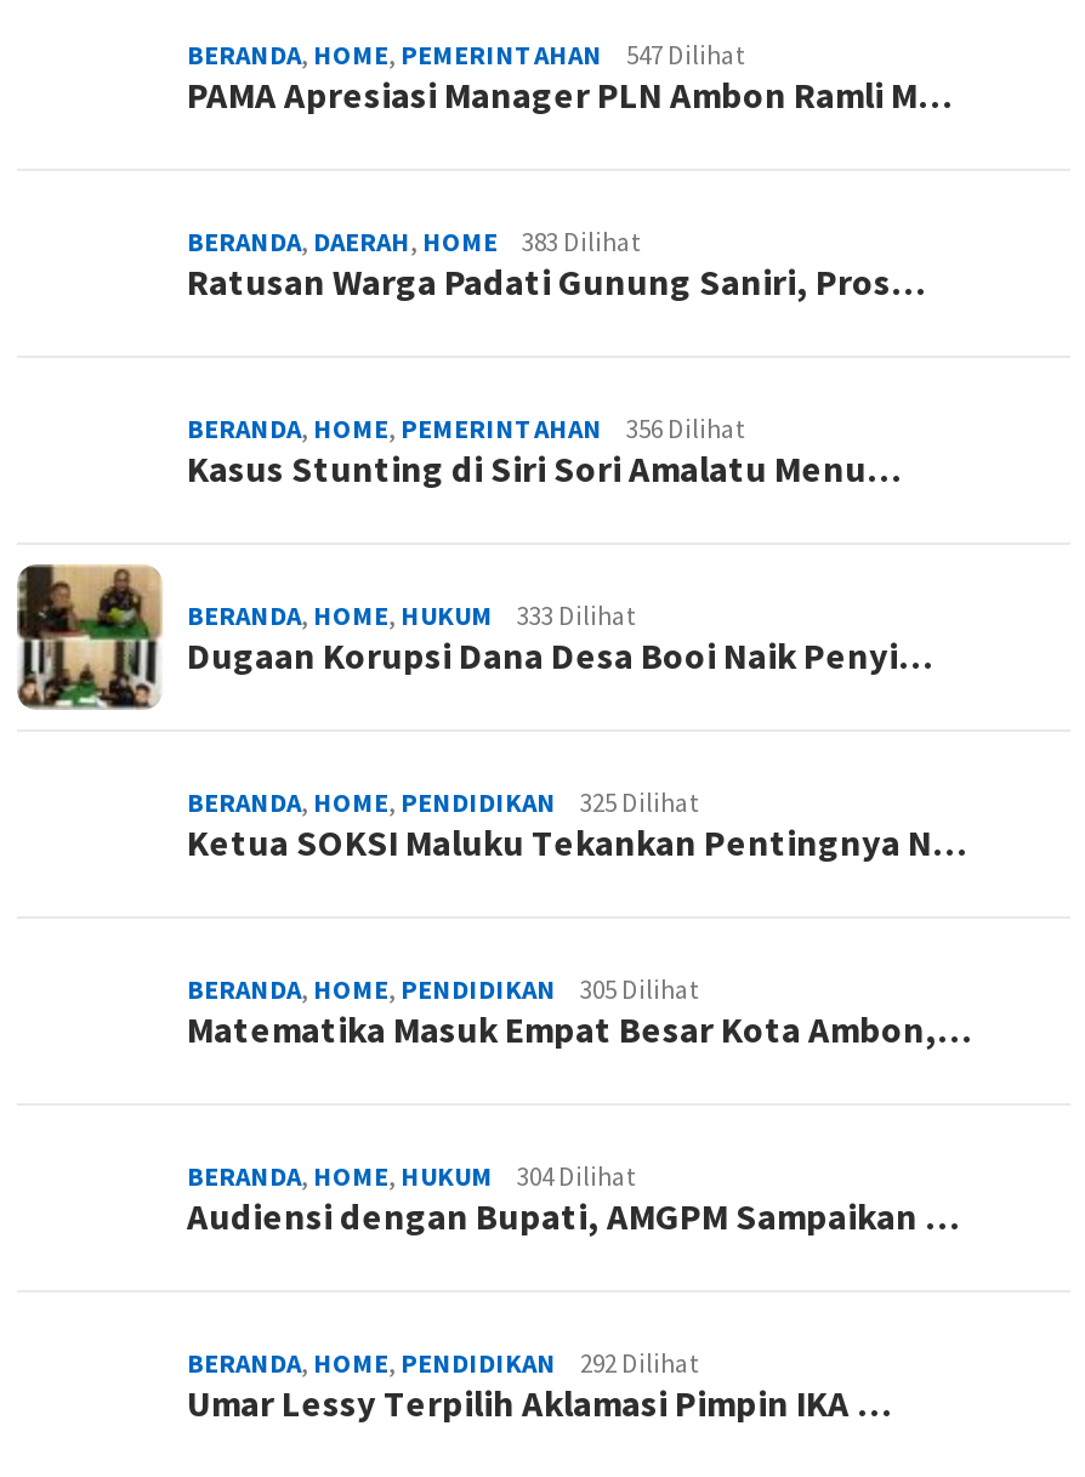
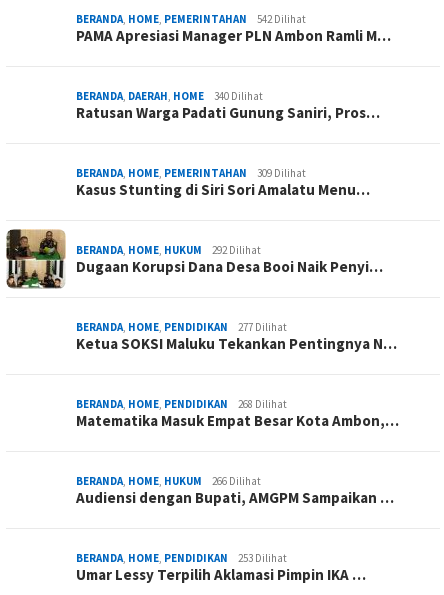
[187,38,745,72] BERANDA, HOME, PEMERINTAHAN 547 Dilihat -> [76,12,306,26] BERANDA, HOME, PEMERINTAHAN 542 Dilihat
[187,225,641,259] BERANDA, DAERAH, HOME 383 Dilihat -> [76,89,263,103] BERANDA, DAERAH, HOME 340 Dilihat
[187,411,745,445] BERANDA, HOME, PEMERINTAHAN 356 Dilihat -> [76,166,306,180] BERANDA, HOME, PEMERINTAHAN 309 Dilihat
[187,598,636,632] BERANDA, HOME, HUKUM 333 Dilihat -> [76,243,261,257] BERANDA, HOME, HUKUM 292 Dilihat
[187,785,699,819] BERANDA, HOME, PENDIDIKAN 325 Dilihat -> [76,320,287,334] BERANDA, HOME, PENDIDIKAN 277 Dilihat
[187,972,699,1006] BERANDA, HOME, PENDIDIKAN 305 Dilihat -> [76,397,287,411] BERANDA, HOME, PENDIDIKAN 268 Dilihat
[187,1159,636,1193] BERANDA, HOME, HUKUM 304 Dilihat -> [76,474,261,488] BERANDA, HOME, HUKUM 266 Dilihat
[187,1346,699,1380] BERANDA, HOME, PENDIDIKAN 292 Dilihat -> [76,551,287,565] BERANDA, HOME, PENDIDIKAN 253 Dilihat

